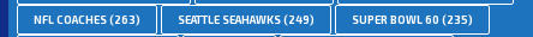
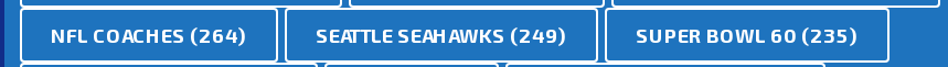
[34,13,140,26] NFL COACHES (263) -> [51,23,247,47] NFL COACHES (264)

